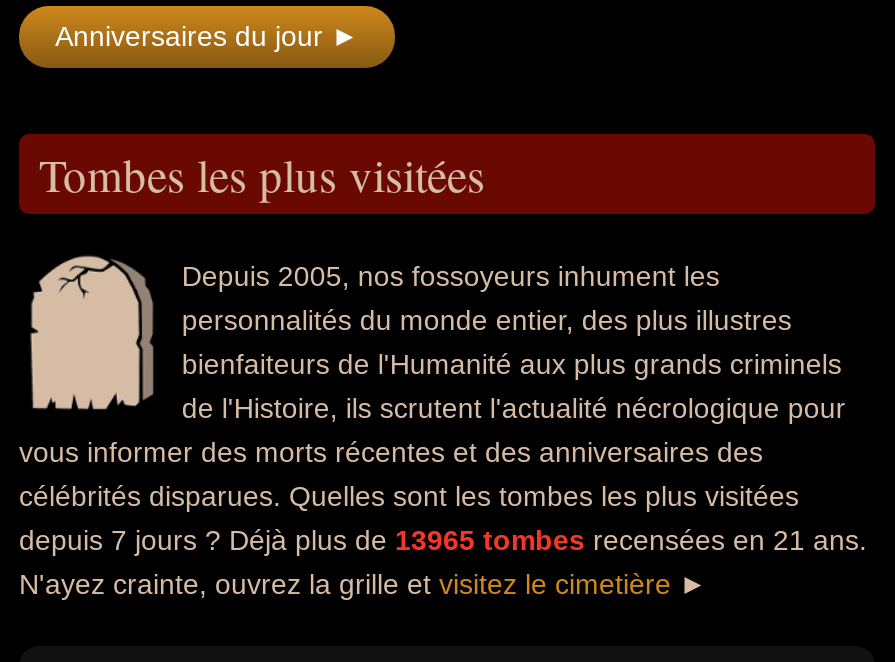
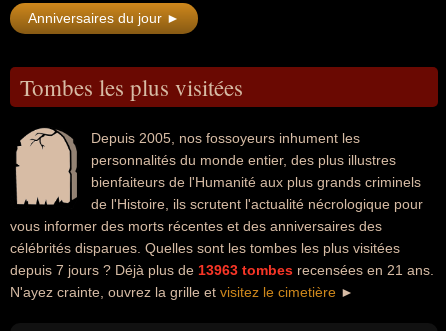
[19,524,867,556] depuis 7 jours ? Déjà plus de 13965 tombes recensées en 21 ans. -> [10,262,434,278] depuis 7 jours ? Déjà plus de 13963 tombes recensées en 21 ans.

